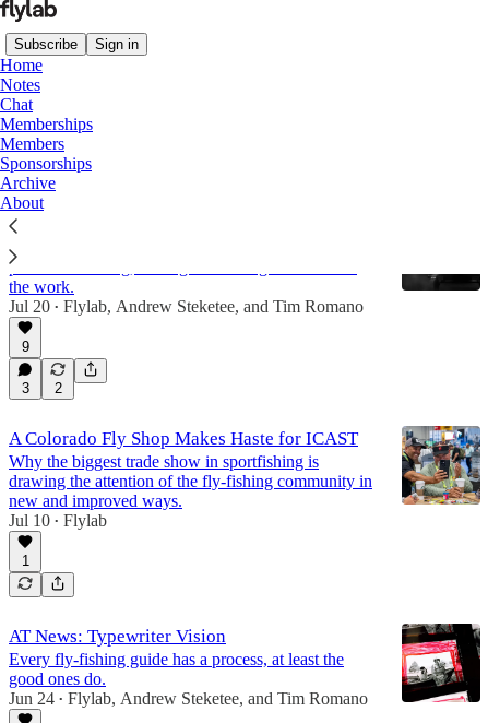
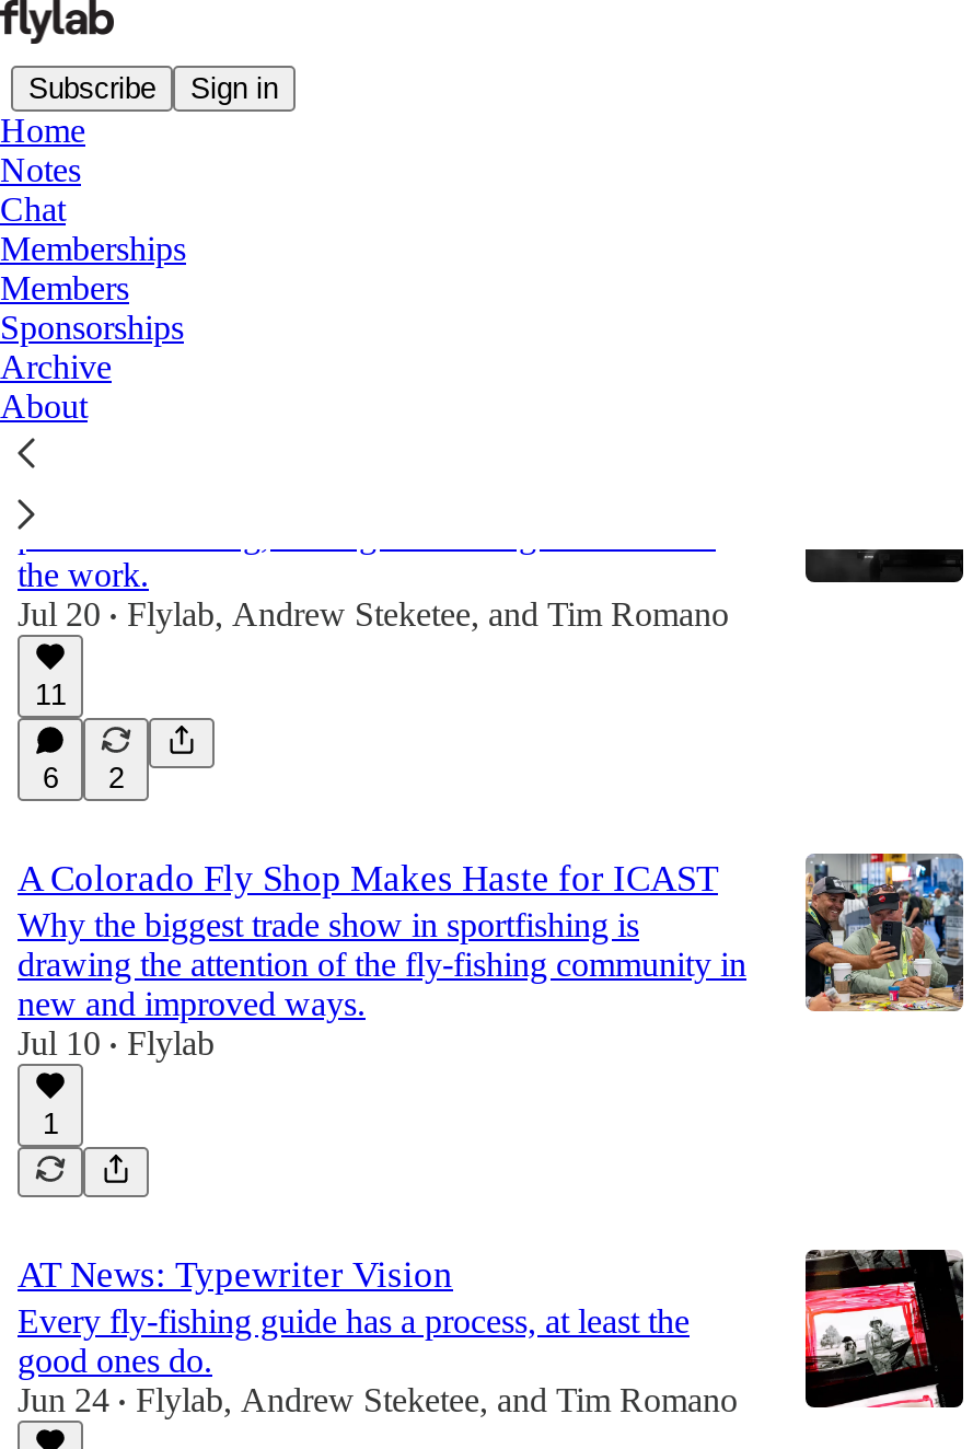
[21,338,29,355] 9 -> [35,678,66,711] 11
[21,380,62,396] 3 2 -> [43,761,124,794] 6 2

